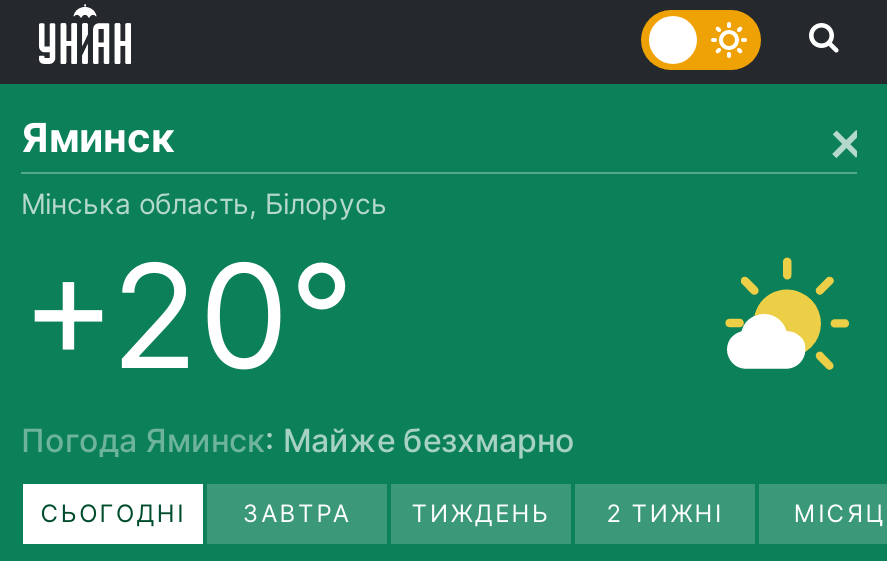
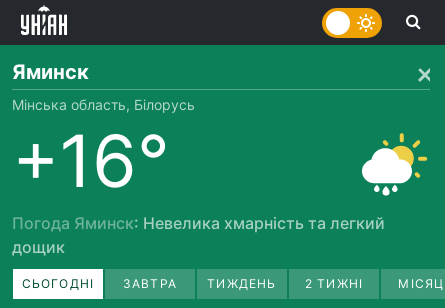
[21,228,575,460] +20° | Погода Яминск: Майже безхмарно -> [12,117,385,257] +16° | Погода Яминск: Невелика хмарність та легкий | дощик
[725,256,851,372] [image] -> [361,132,428,197] [image]

